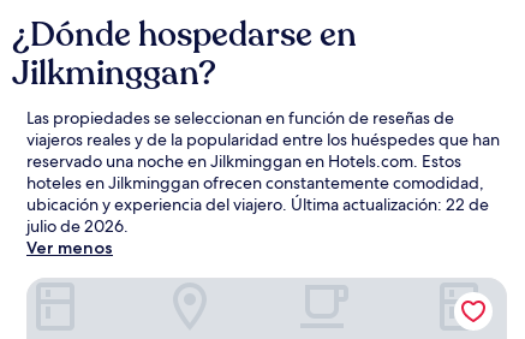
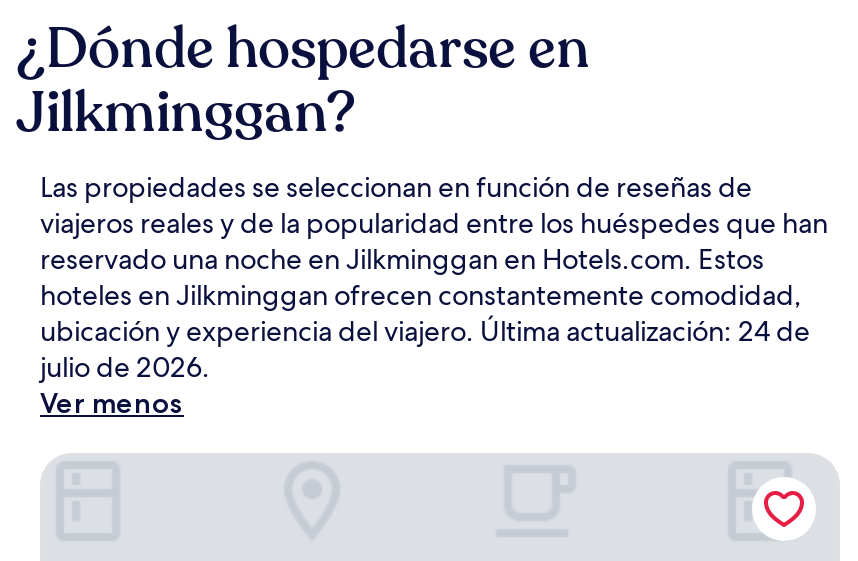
[26,194,489,215] ubicación y experiencia del viajero. Última actualización: 22 de -> [40,313,810,349] ubicación y experiencia del viajero. Última actualización: 24 de

